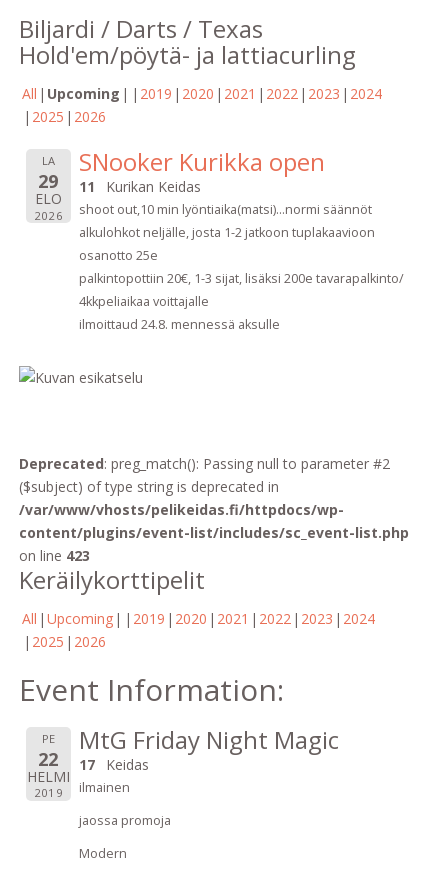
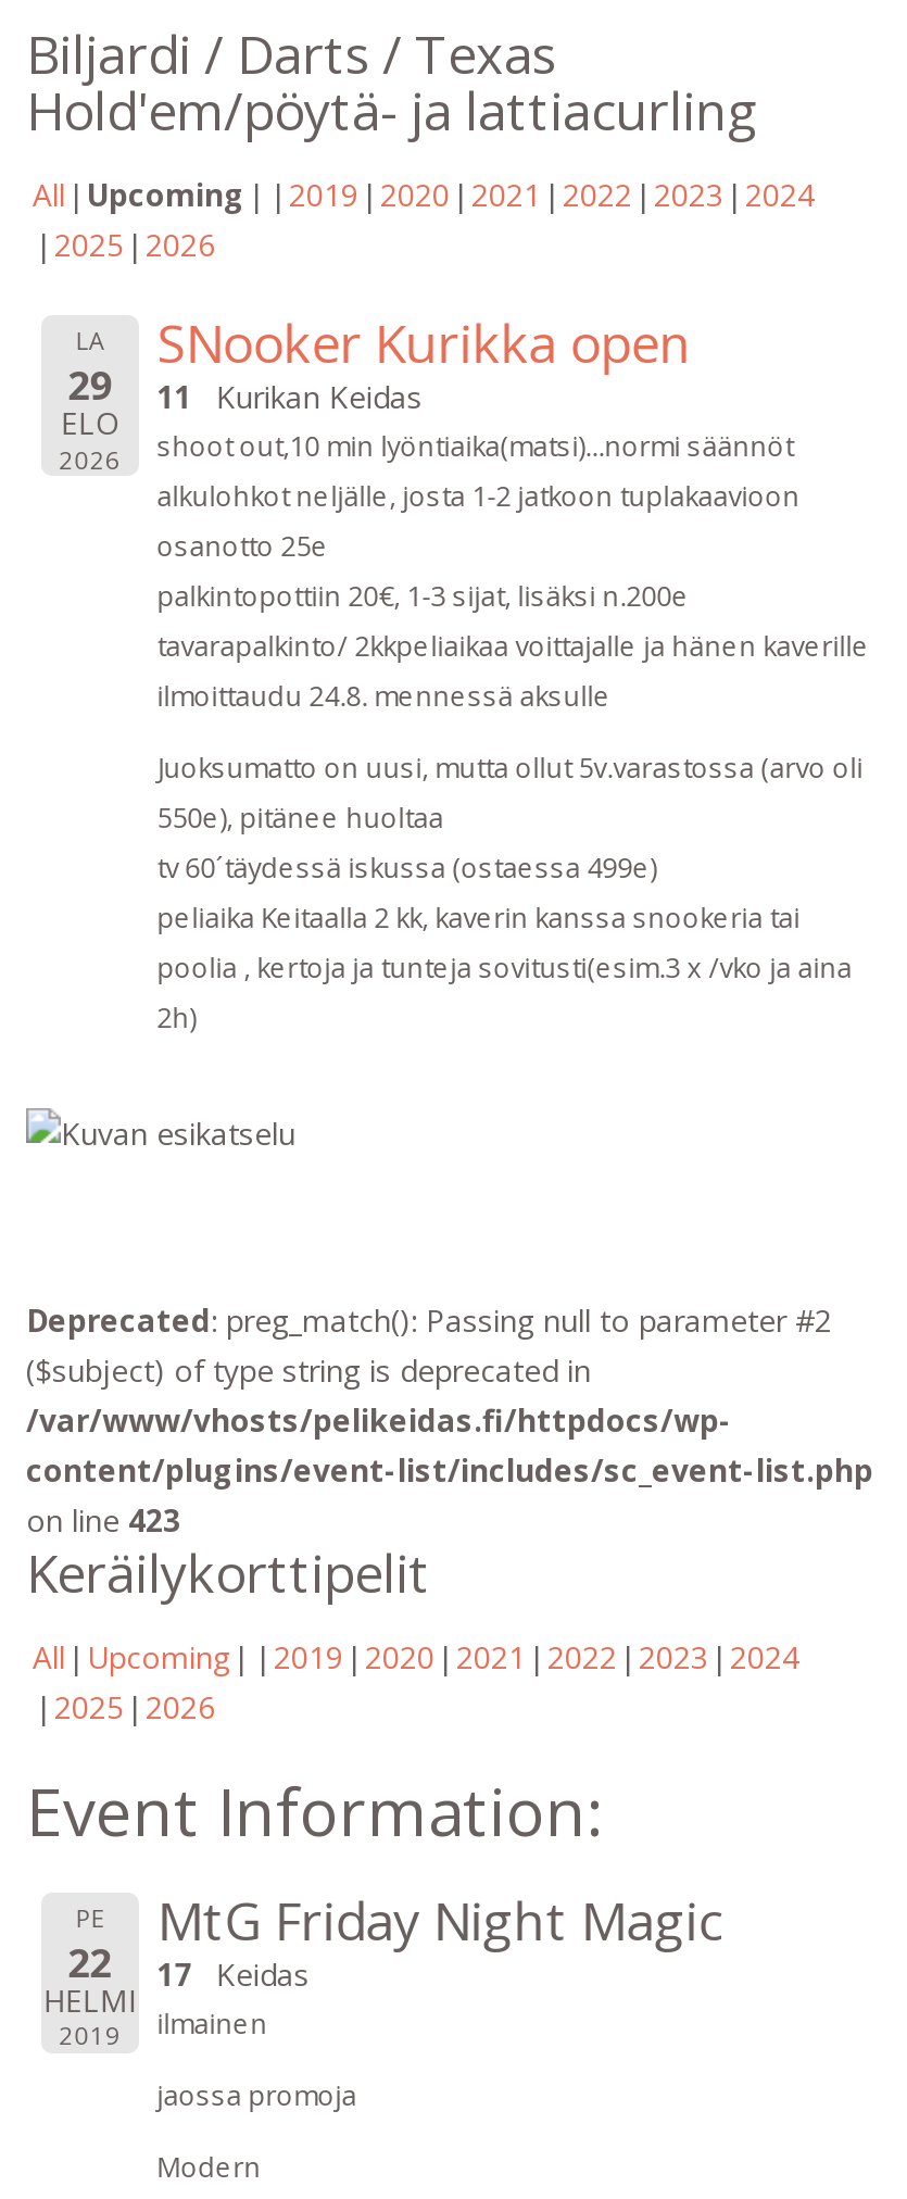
[79,270,404,333] palkintopottiin 20€, 1-3 sijat, lisäksi 200e tavarapalkinto/ | 4kkpeliaikaa voittajalle | ilmoittaud 24.8. mennessä aksulle -> [157,578,869,1036] palkintopottiin 20€, 1-3 sijat, lisäksi n.200e | tavarapalkinto/ 2kkpeliaikaa voittajalle ja hänen kaverille | ilmoittaudu 24.8. mennessä aksulle | Juoksumatto on uusi, mutta ollut 5v.varastossa (arvo oli | 550e), pitänee huoltaa | tv 60´täydessä iskussa (ostaessa 499e) | peliaika Keitaalla 2 kk, kaverin kanssa snookeria tai | poolia , kertoja ja tunteja sovitusti(esim.3 x /vko ja aina | 2h)

